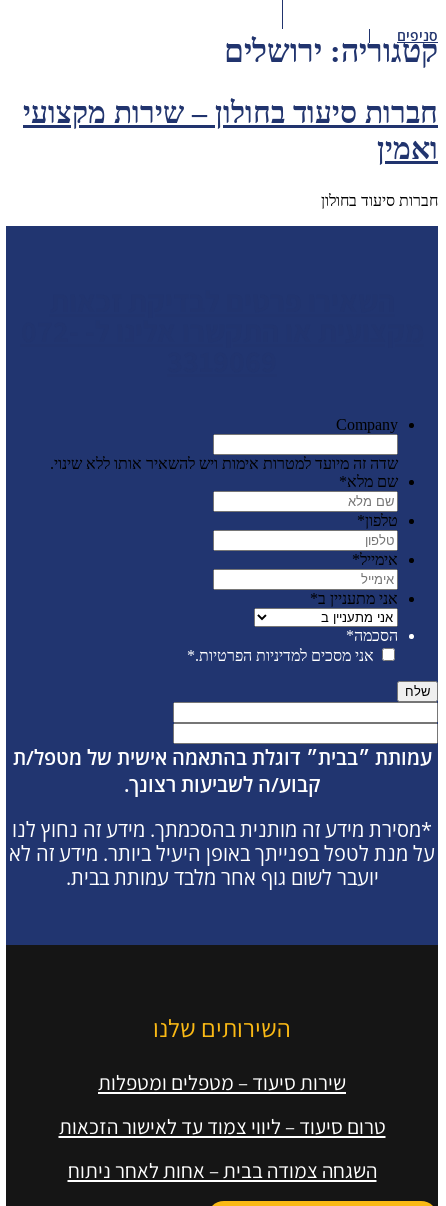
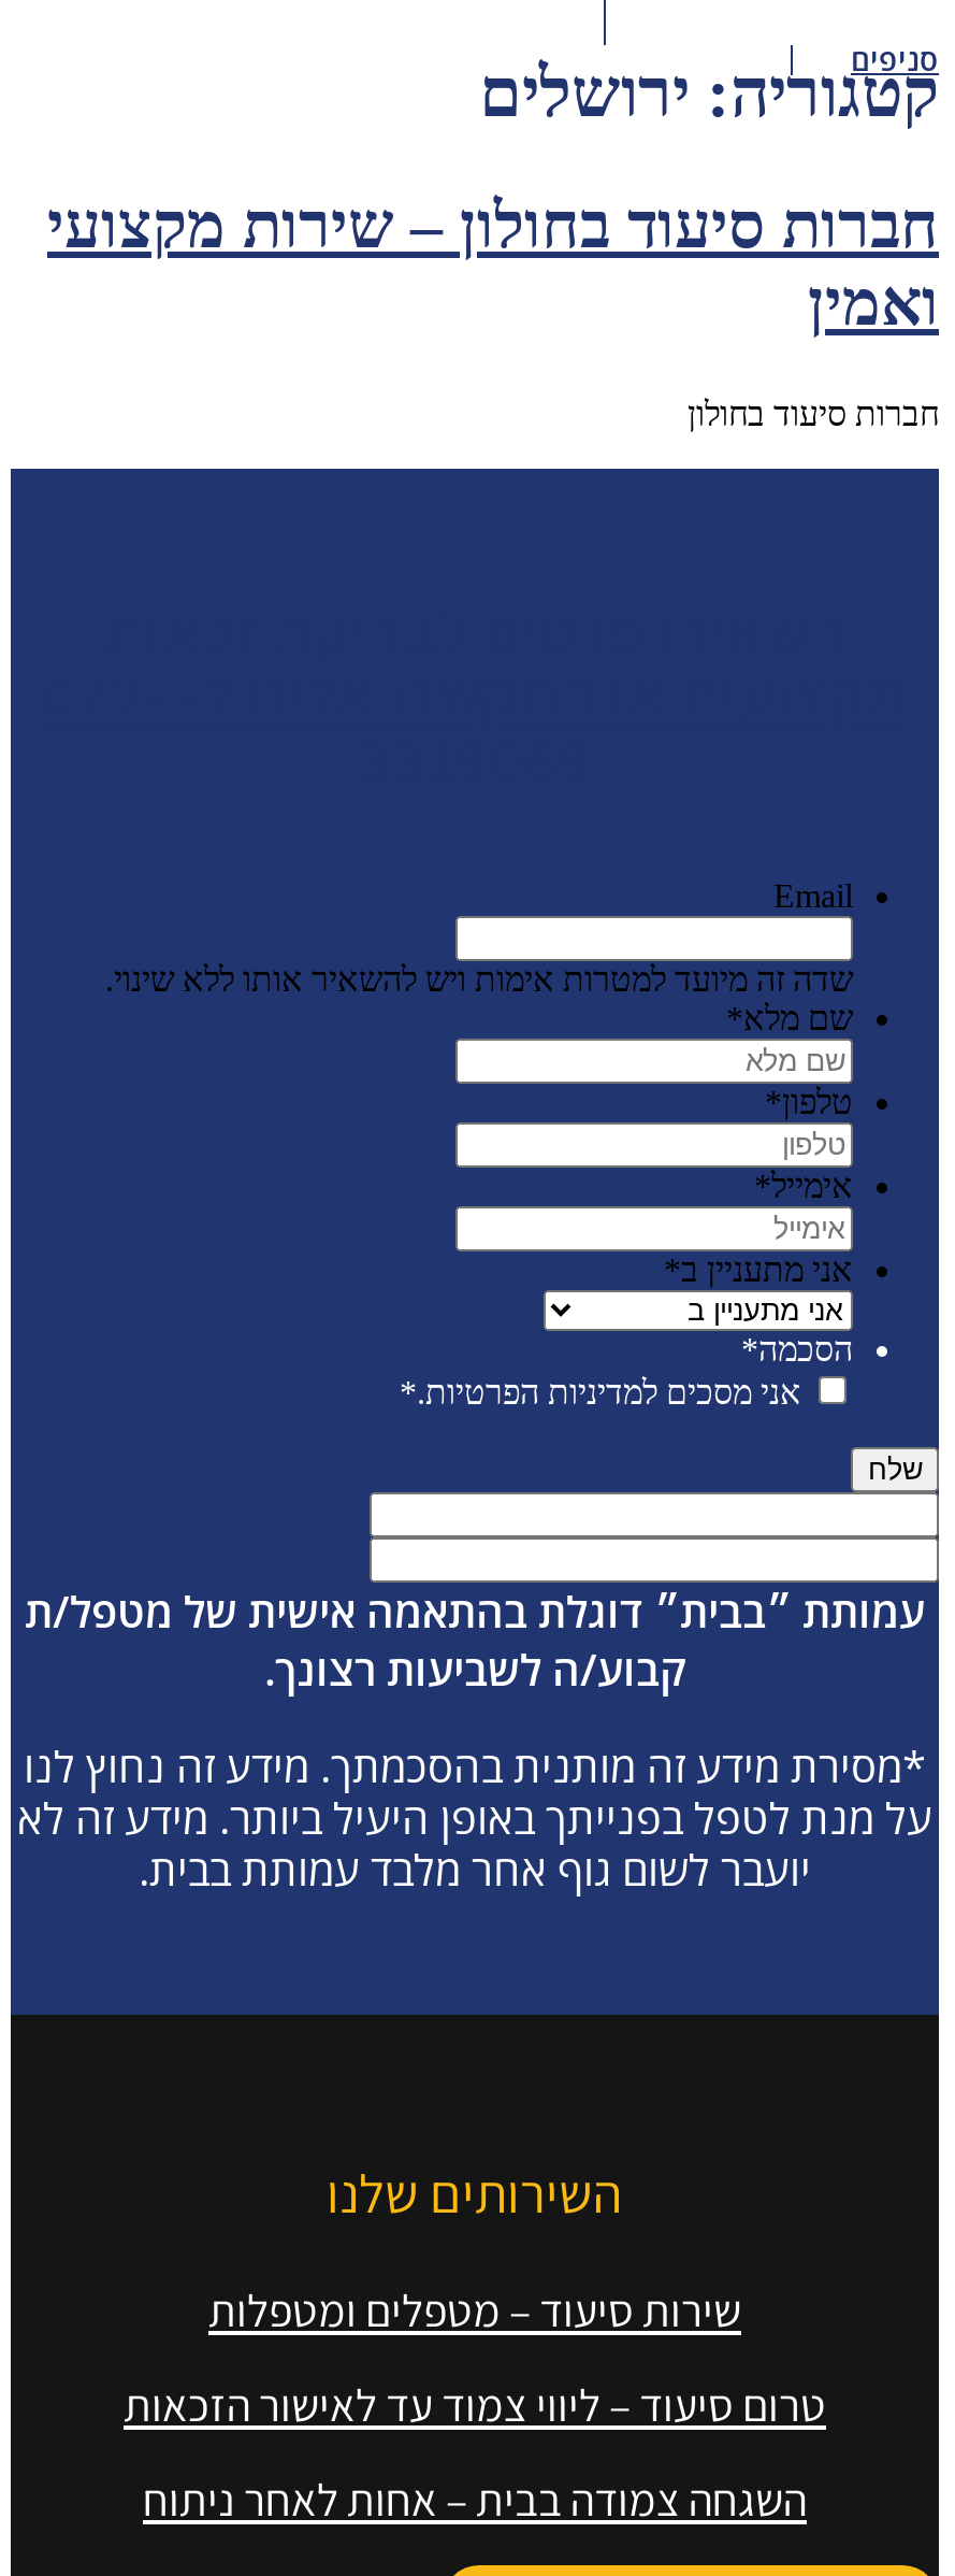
[336,416,398,433] Company -> [773,877,853,913] Email

